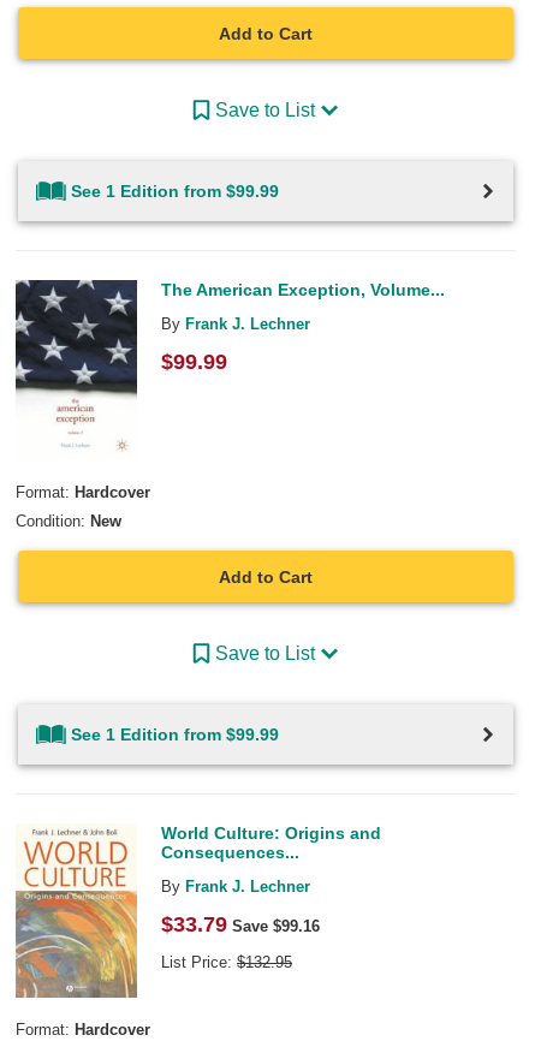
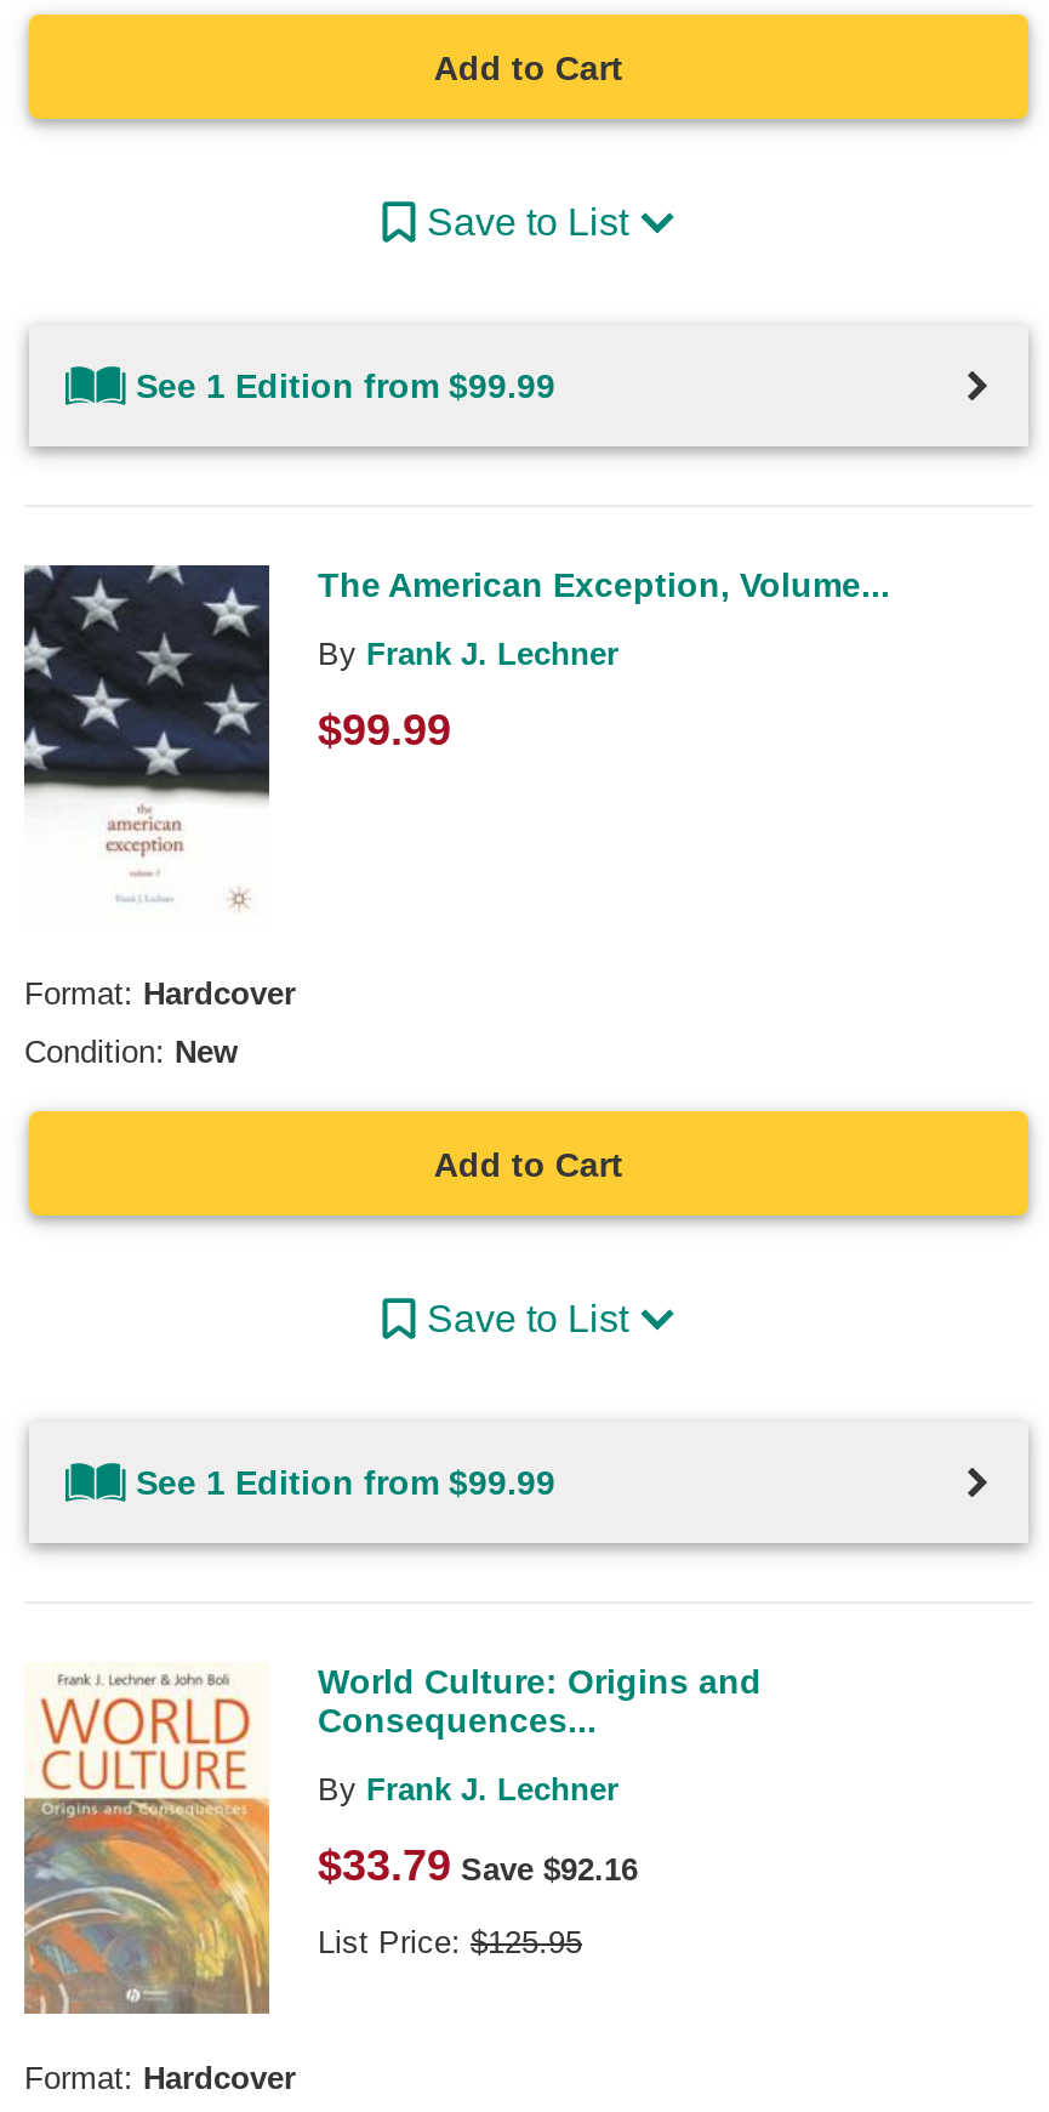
[161,912,320,936] $33.79 Save $99.16 -> [318,1841,638,1890] $33.79 Save $92.16
[161,953,292,971] List Price: $132.95 -> [318,1923,582,1960] List Price: $125.95

